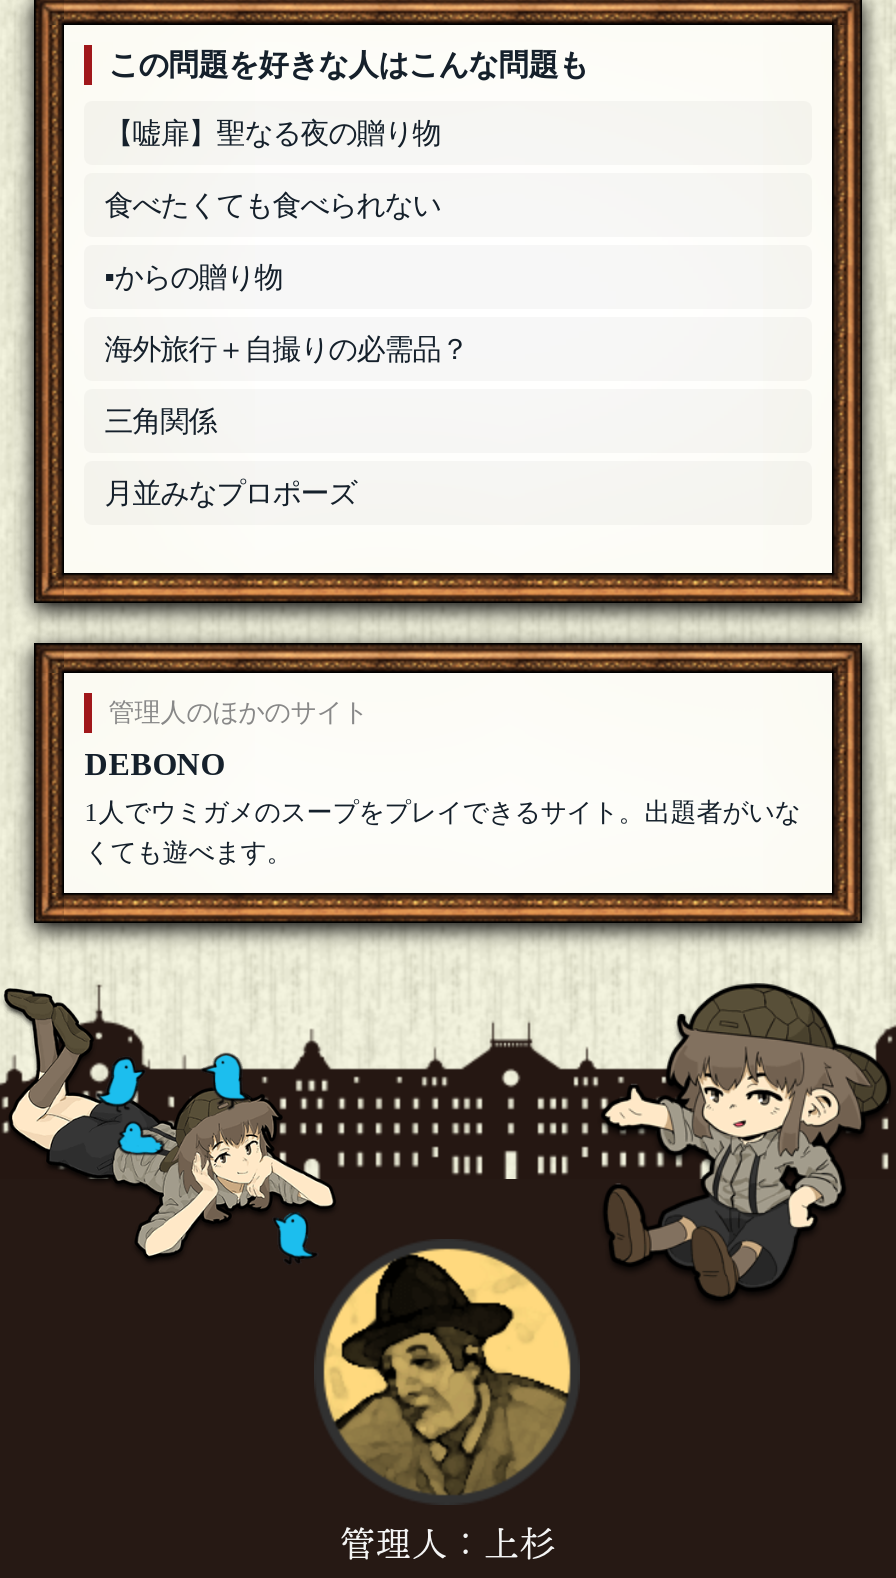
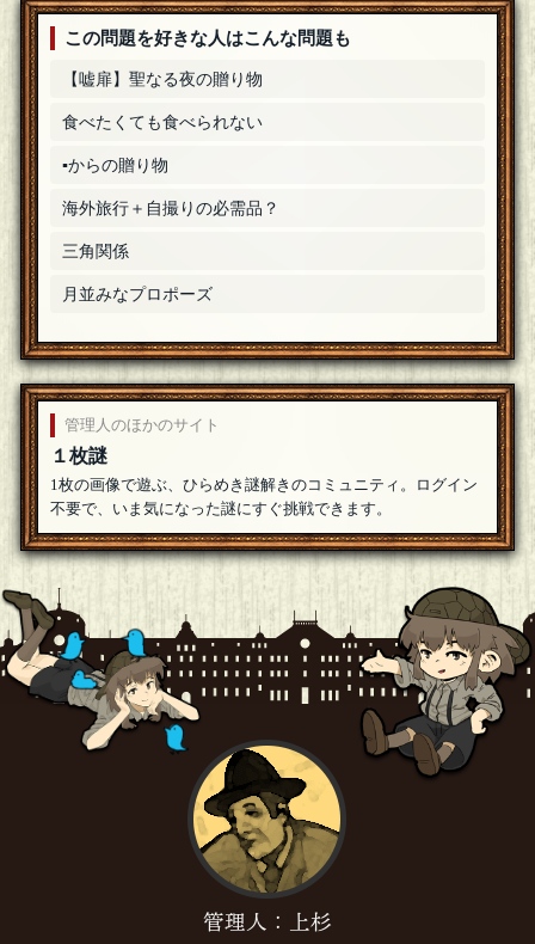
[84,747,224,781] DEBONO -> [50,446,108,467] １枚謎
[84,797,800,867] 1人でウミガメのスープをプレイできるサイト。出題者がいな | くても遊べます。 -> [50,476,478,518] 1枚の画像で遊ぶ、ひらめき謎解きのコミュニティ。ログイン | 不要で、いま気になった謎にすぐ挑戦できます。

